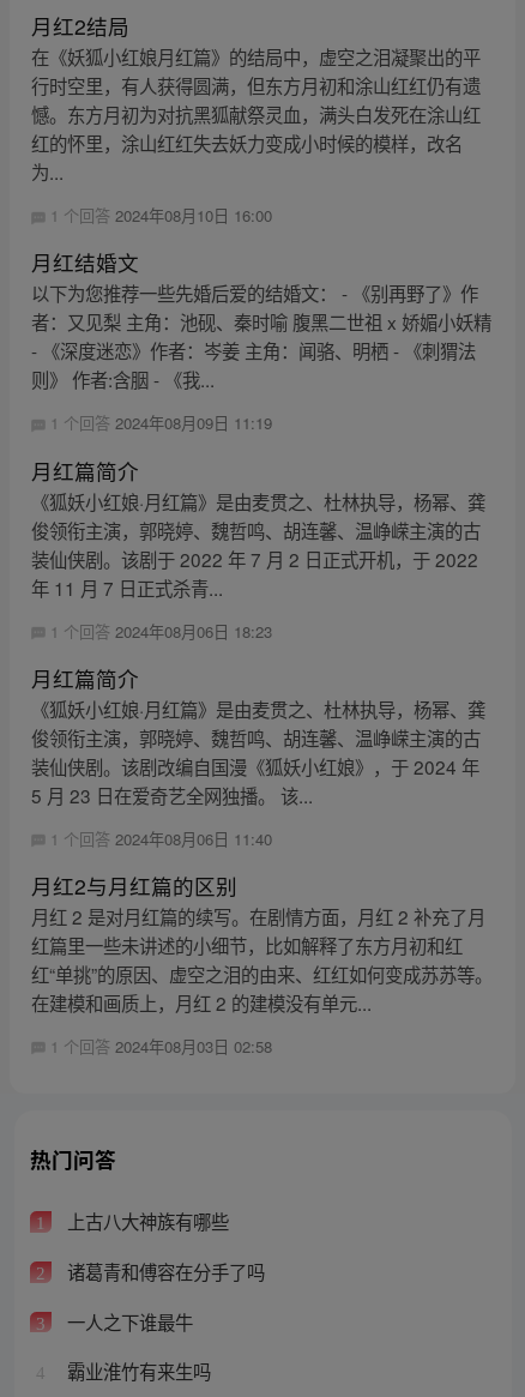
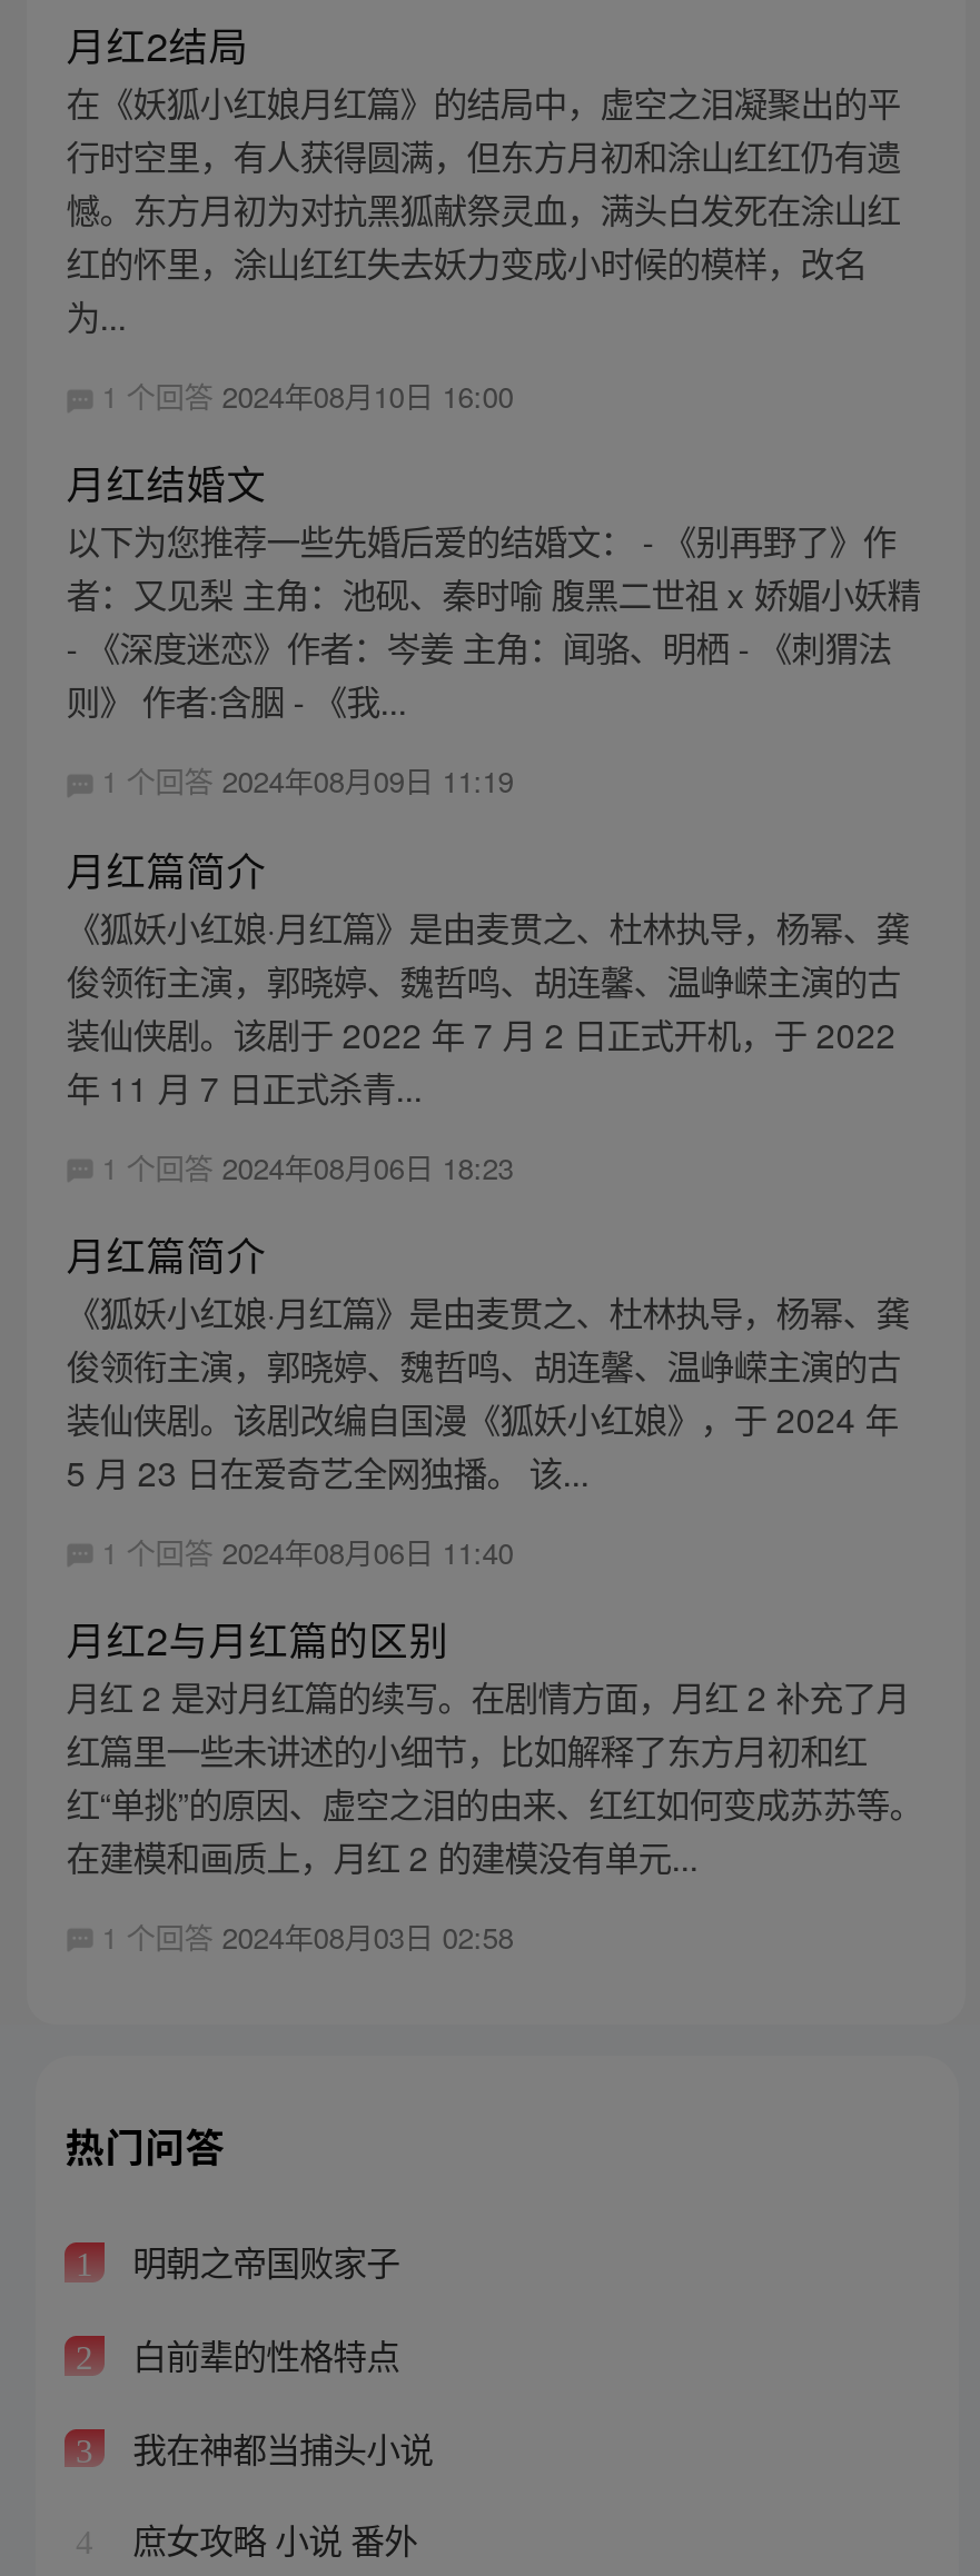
[62,1208,228,1235] 上古八大神族有哪些 -> [124,2237,400,2286] 明朝之帝国败家子
[62,1258,264,1284] 诸葛青和傅容在分手了吗 -> [124,2329,400,2378] 白前辈的性格特点
[62,1308,192,1334] 一人之下谁最牛 -> [124,2422,433,2471] 我在神都当捕头小说
[62,1358,210,1384] 霸业淮竹有来生吗 -> [124,2514,417,2563] 庶女攻略 小说 番外

